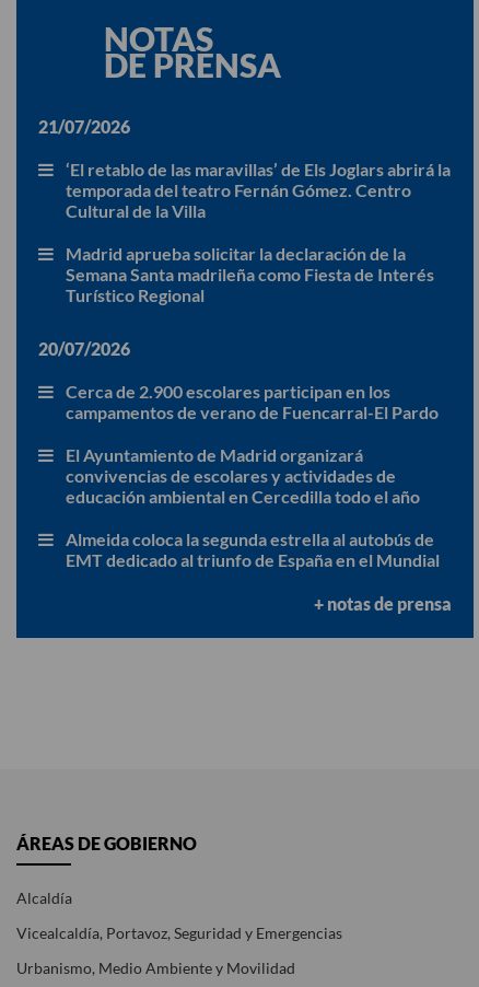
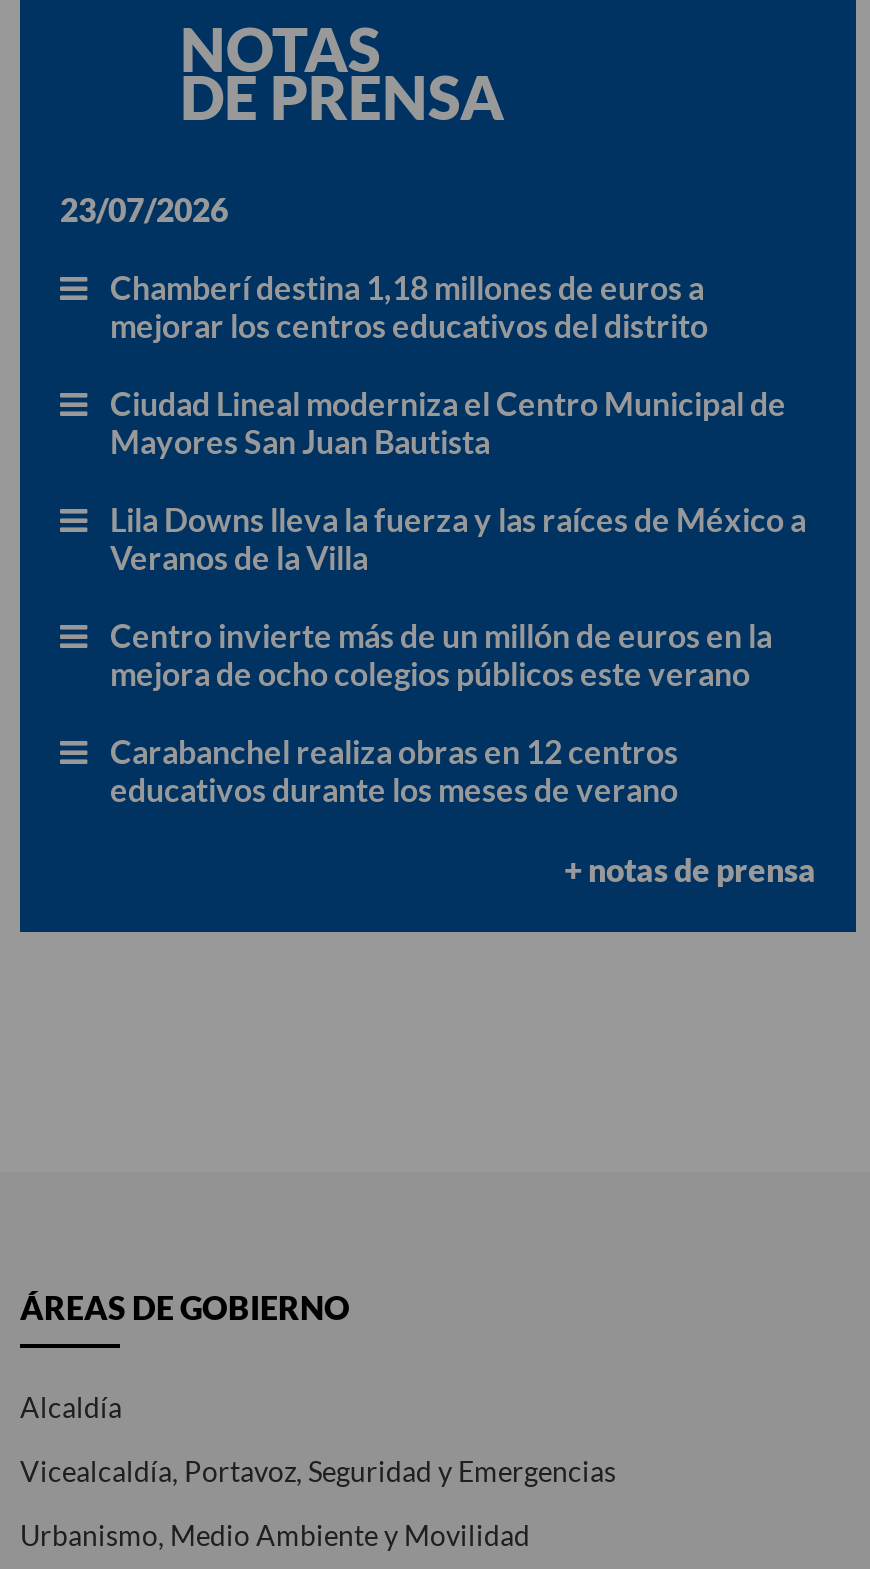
[38,116,451,570] 21/07/2026 | ‘El retablo de las maravillas’ de Els Joglars abrirá la | temporada del teatro Fernán Gómez. Centro | Cultural de la Villa | Madrid aprueba solicitar la declaración de la | Semana Santa madrileña como Fiesta de Interés | Turístico Regional | 20/07/2026 | Cerca de 2.900 escolares participan en los | campamentos de verano de Fuencarral-El Pardo | El Ayuntamiento de Madrid organizará | convivencias de escolares y actividades de | educación ambiental en Cercedilla todo el año | Almeida coloca la segunda estrella al autobús de | EMT dedicado al triunfo de España en el Mundial -> [60,190,806,808] 23/07/2026 | Chamberí destina 1,18 millones de euros a | mejorar los centros educativos del distrito | Ciudad Lineal moderniza el Centro Municipal de | Mayores San Juan Bautista | Lila Downs lleva la fuerza y las raíces de México a | Veranos de la Villa | Centro invierte más de un millón de euros en la | mejora de ocho colegios públicos este verano | Carabanchel realiza obras en 12 centros | educativos durante los meses de verano

